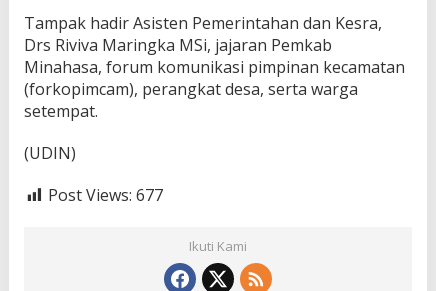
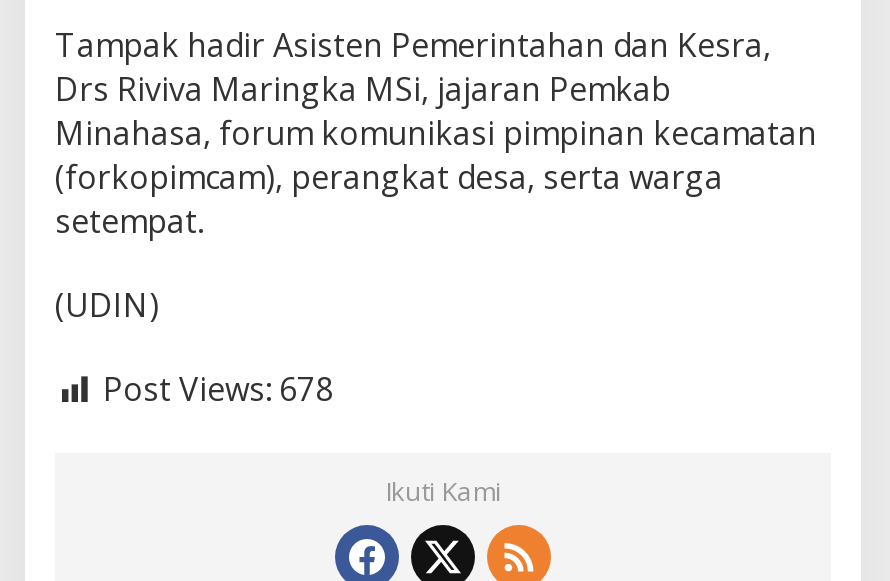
[48,184,163,206] Post Views: 677 -> [103,367,333,411] Post Views: 678

